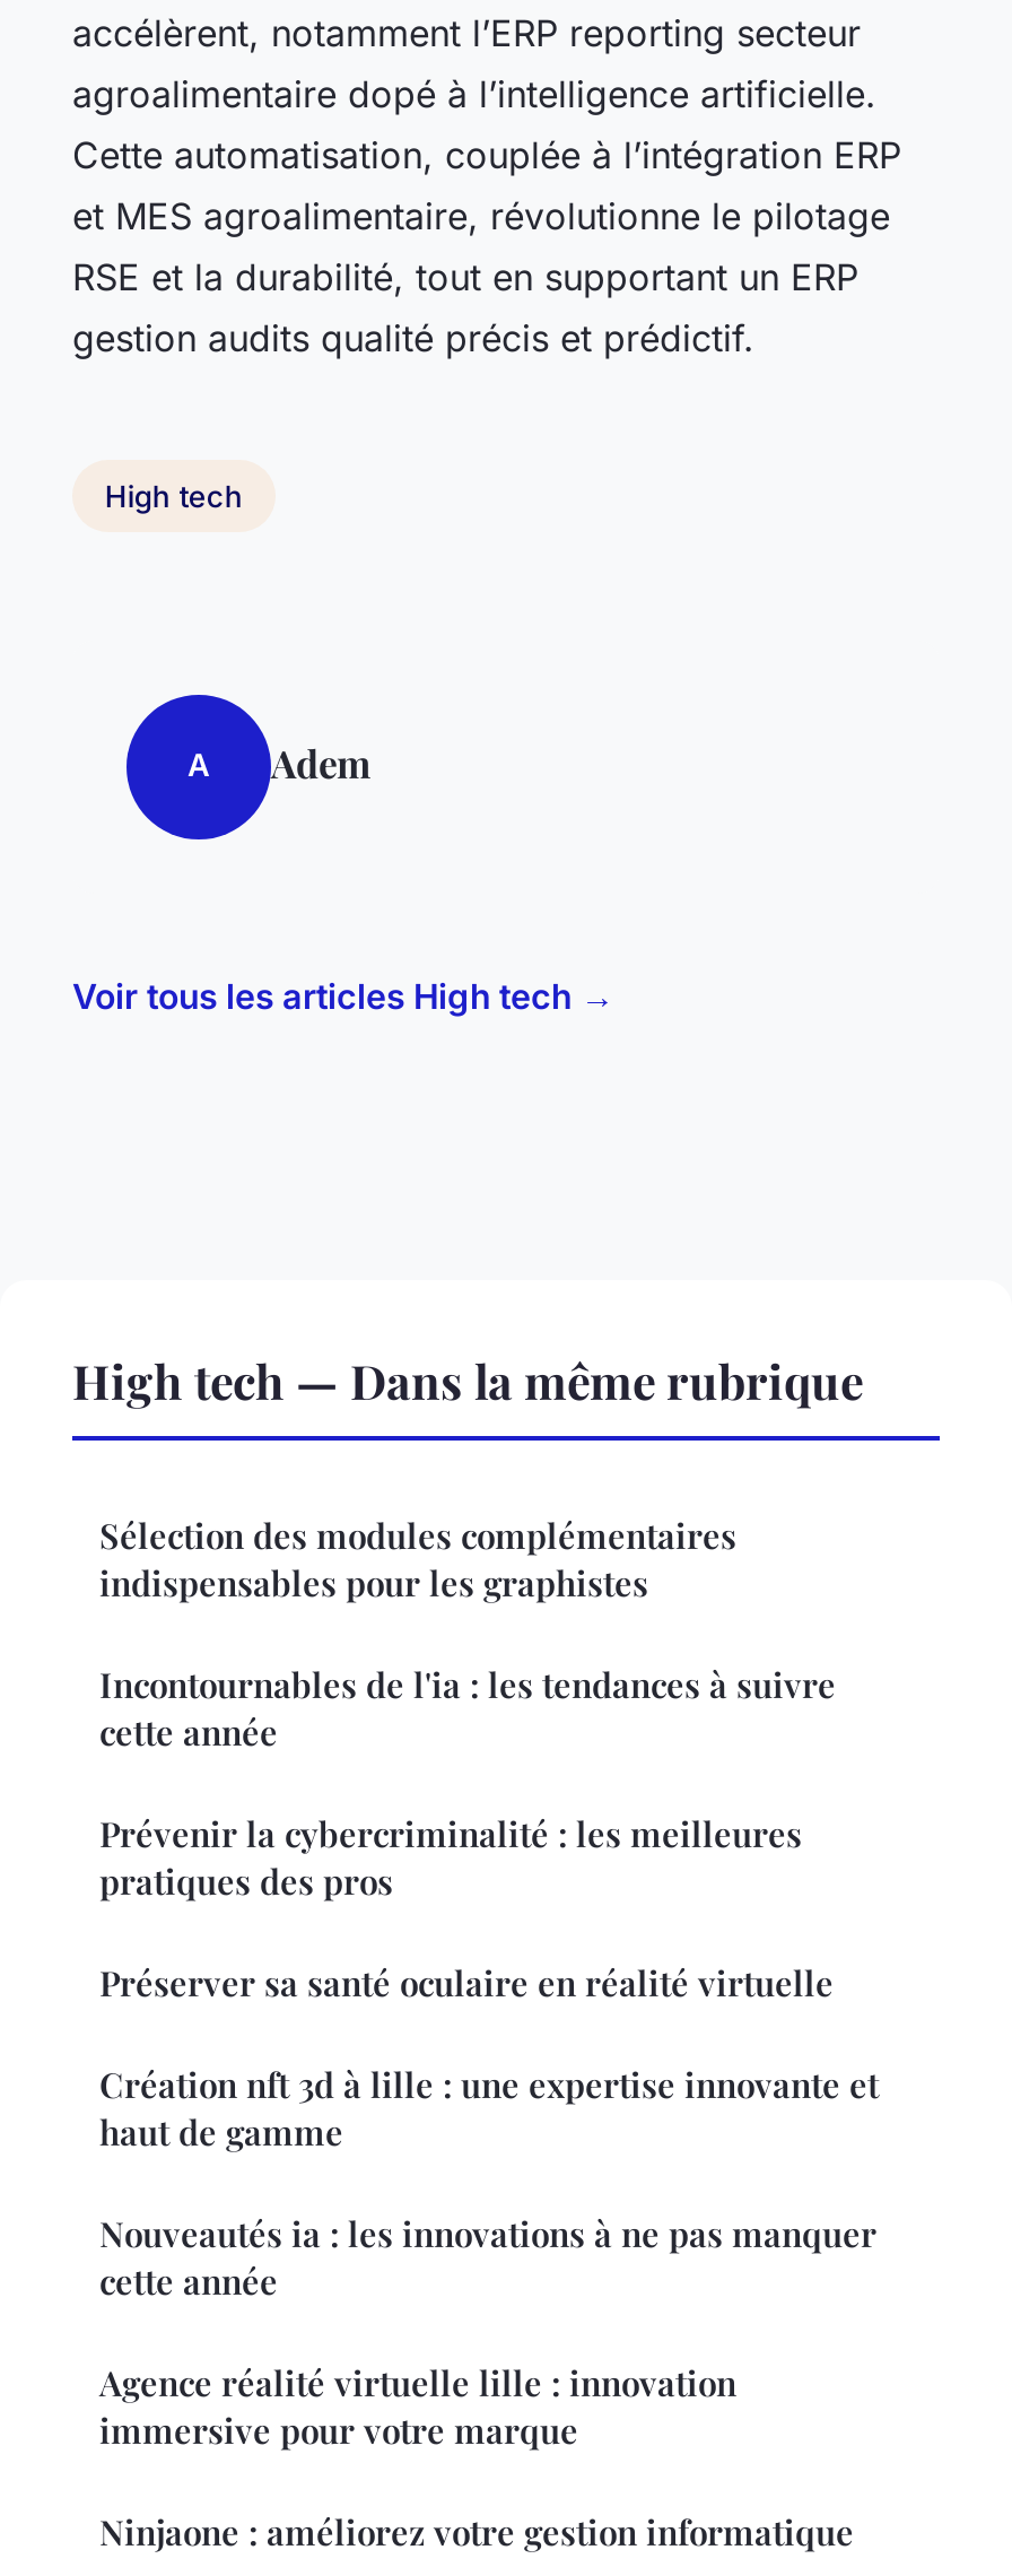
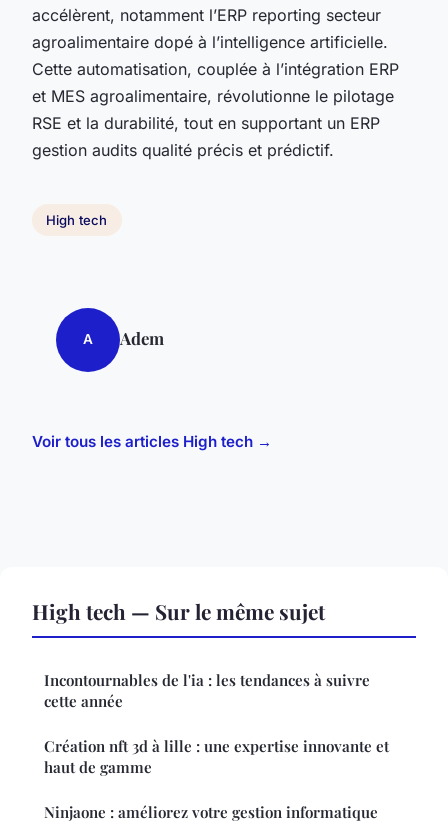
[72,1347,863,1605] High tech — Dans la même rubrique | Sélection des modules complémentaires | indispensables pour les graphistes -> [32,597,325,625] High tech — Sur le même sujet
[99,1810,834,2005] Prévenir la cybercriminalité : les meilleures | pratiques des pros | Préserver sa santé oculaire en réalité virtuelle -> none
[99,2210,876,2452] Nouveautés ia : les innovations à ne pas manquer | cette année | Agence réalité virtuelle lille : innovation | immersive pour votre marque -> none

